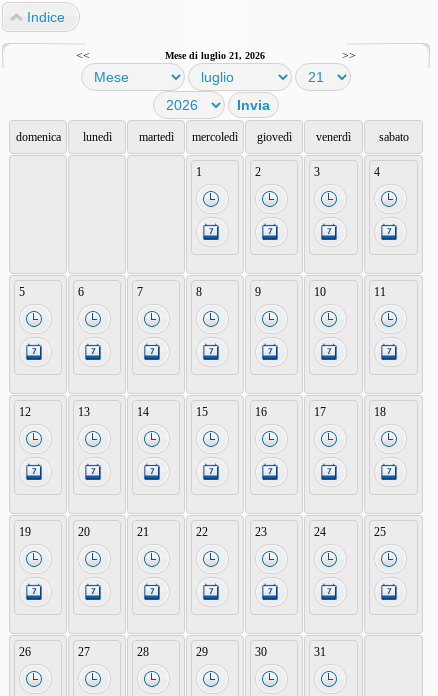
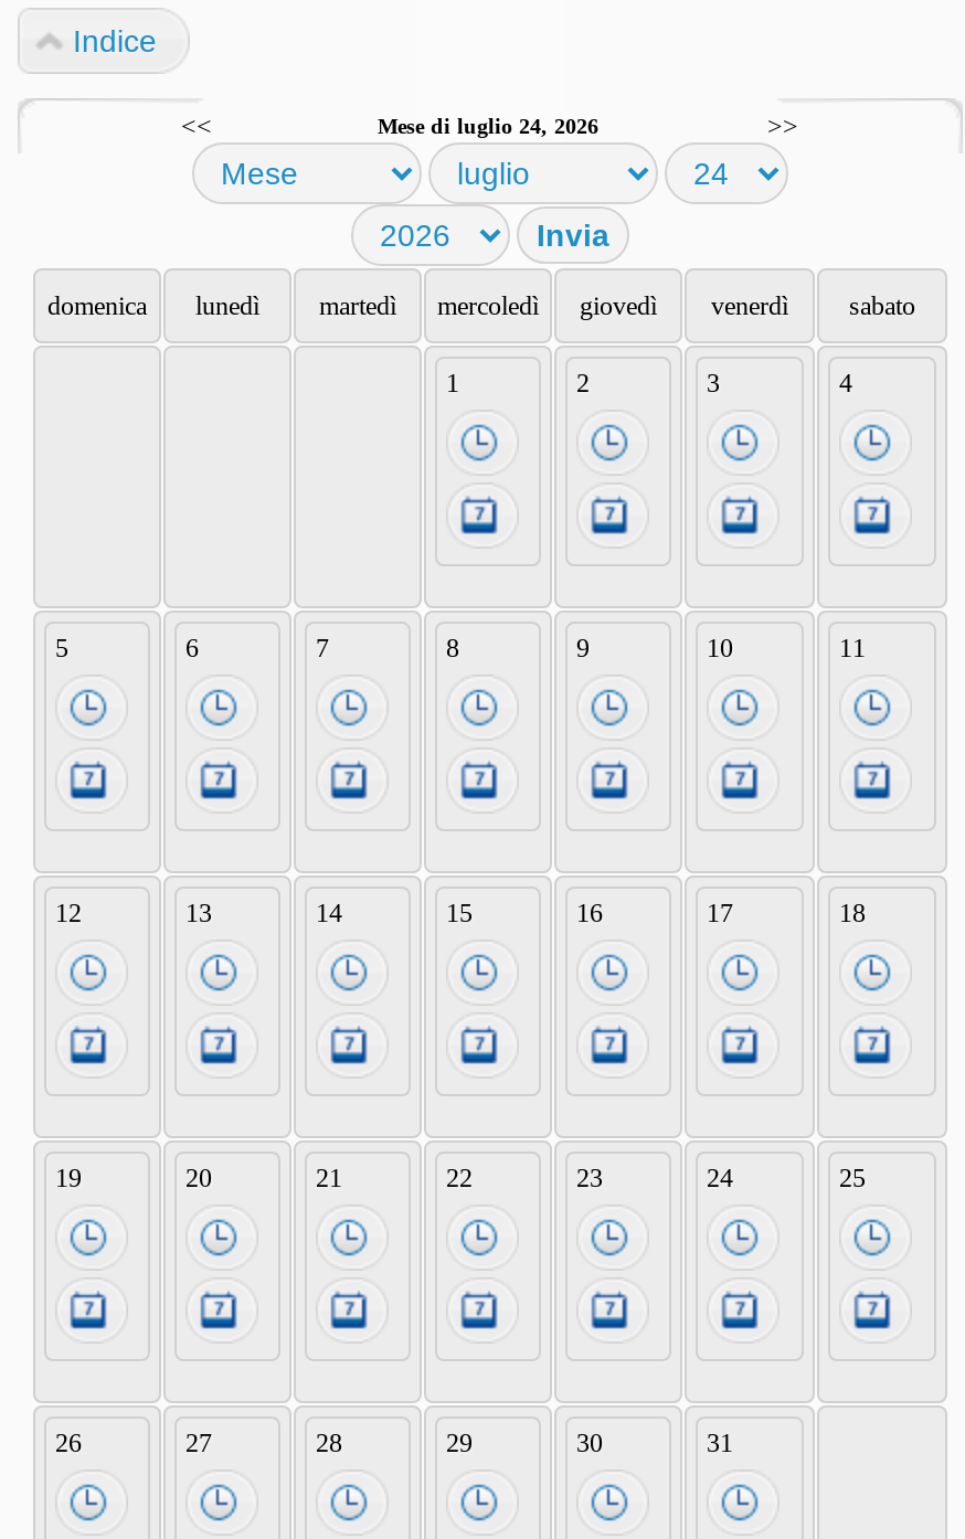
[165,50,265,61] Mese di luglio 21, 2026 -> [378,114,598,138] Mese di luglio 24, 2026

